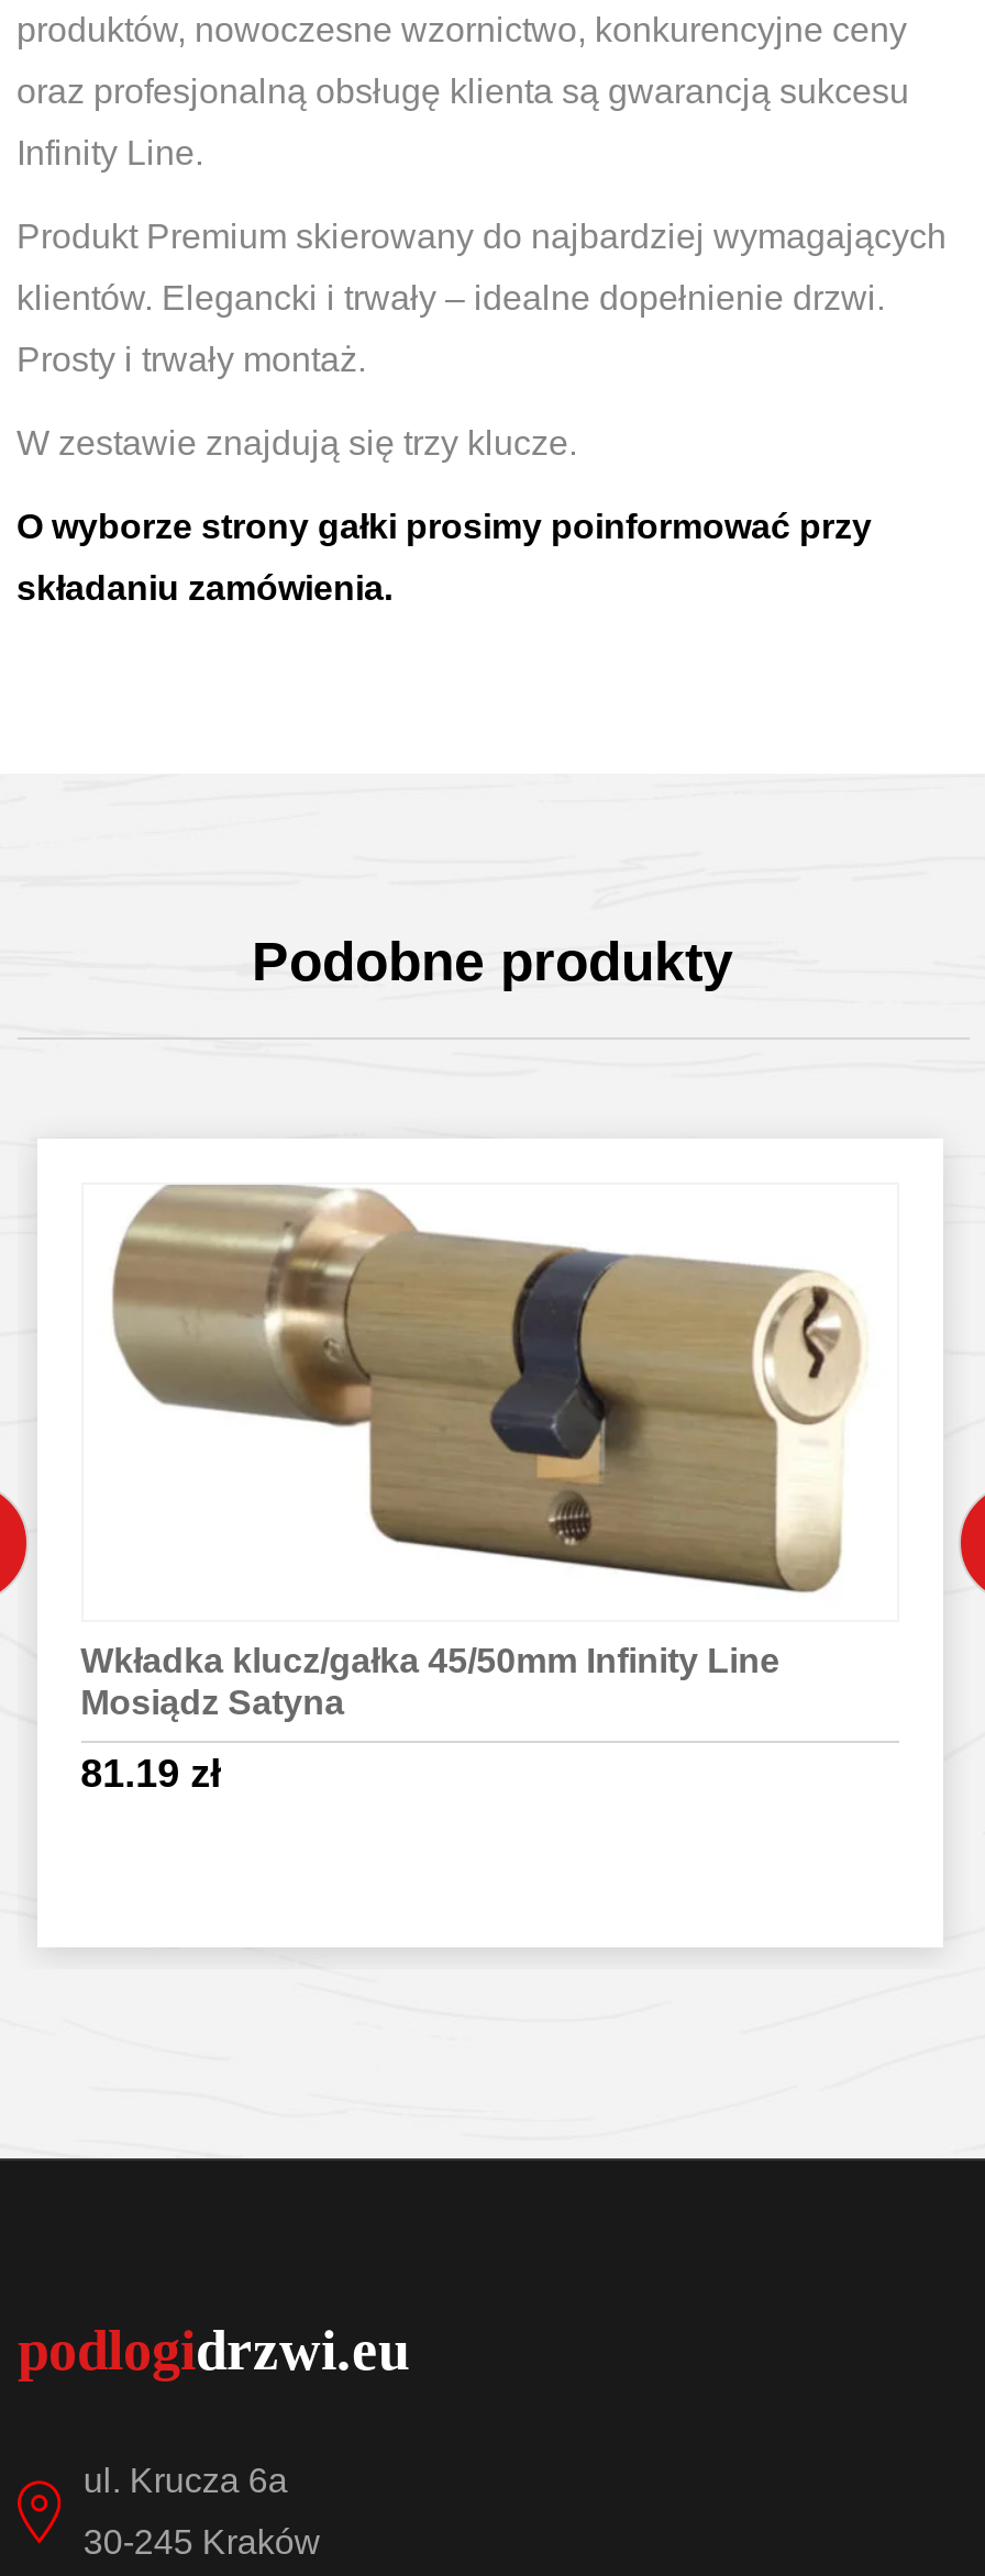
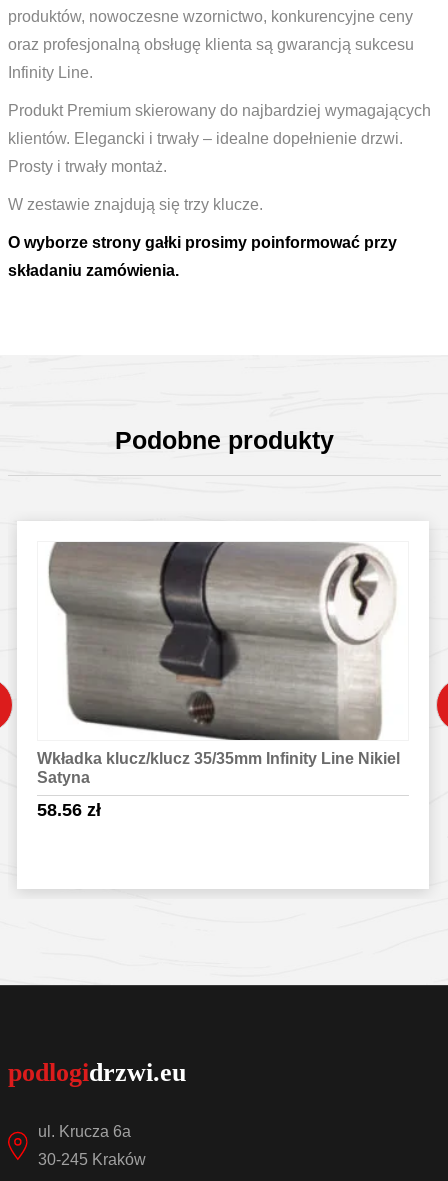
[80,1185,868,1720] [image] | Wkładka klucz/gałka 45/50mm Infinity Line | Mosiądz Satyna -> [37,541,400,786] [image] | Wkładka klucz/klucz 35/35mm Infinity Line Nikiel | Satyna
[80,1751,221,1795] 81.19 zł -> [37,800,101,820] 58.56 zł

